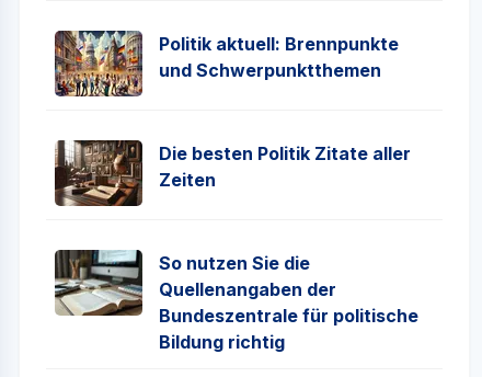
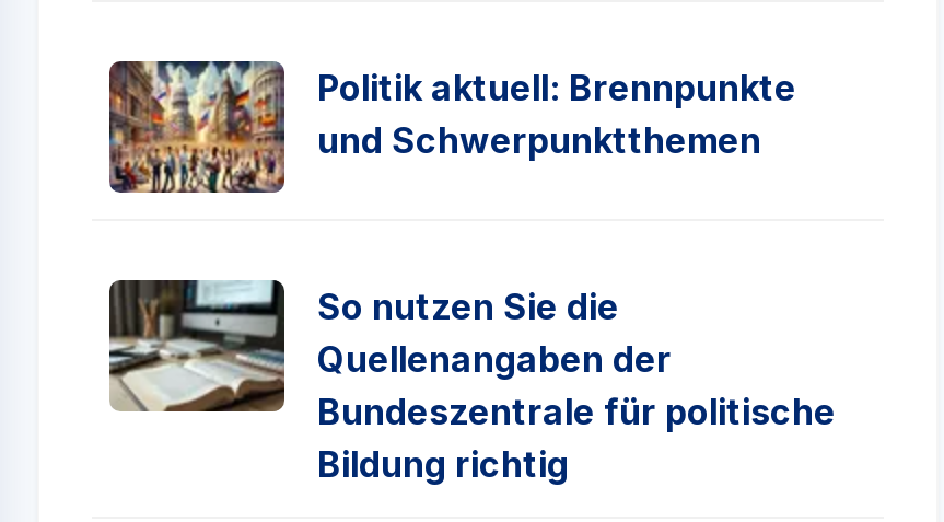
[55,139,411,207] [image] | Die besten Politik Zitate aller | Zeiten -> none

